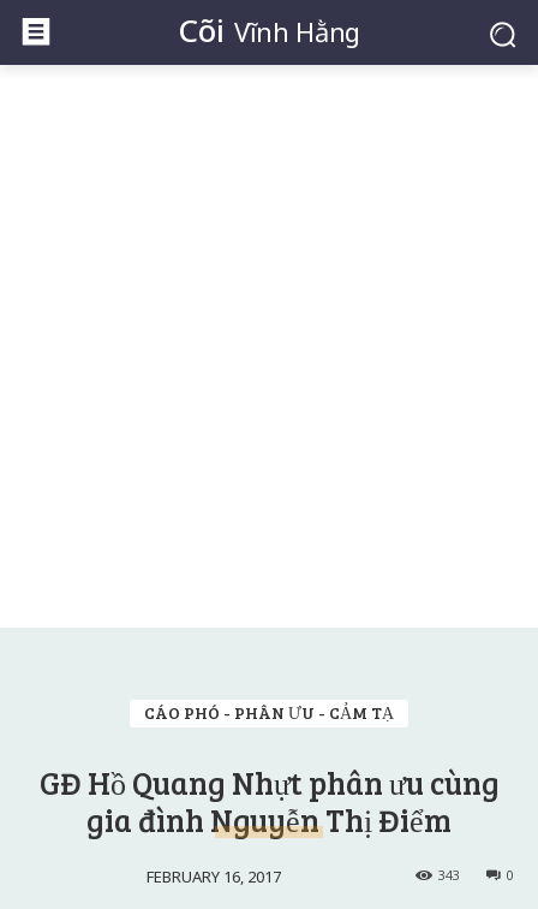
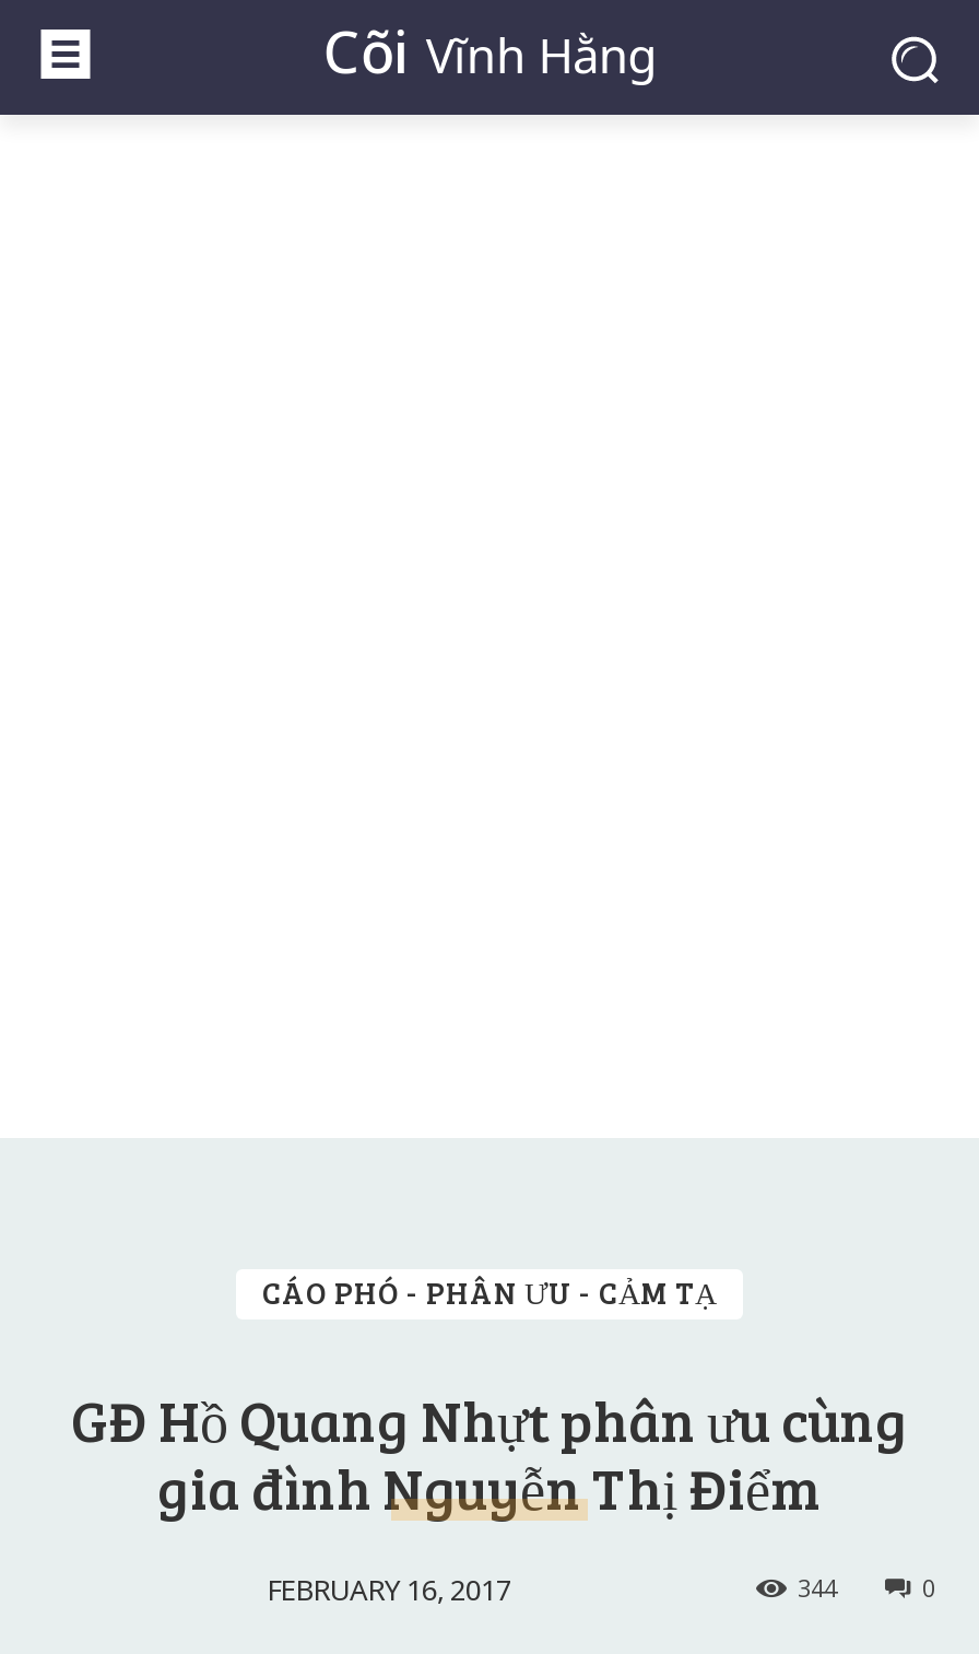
[438,866,460,884] 343 -> [798,1571,837,1604] 344

